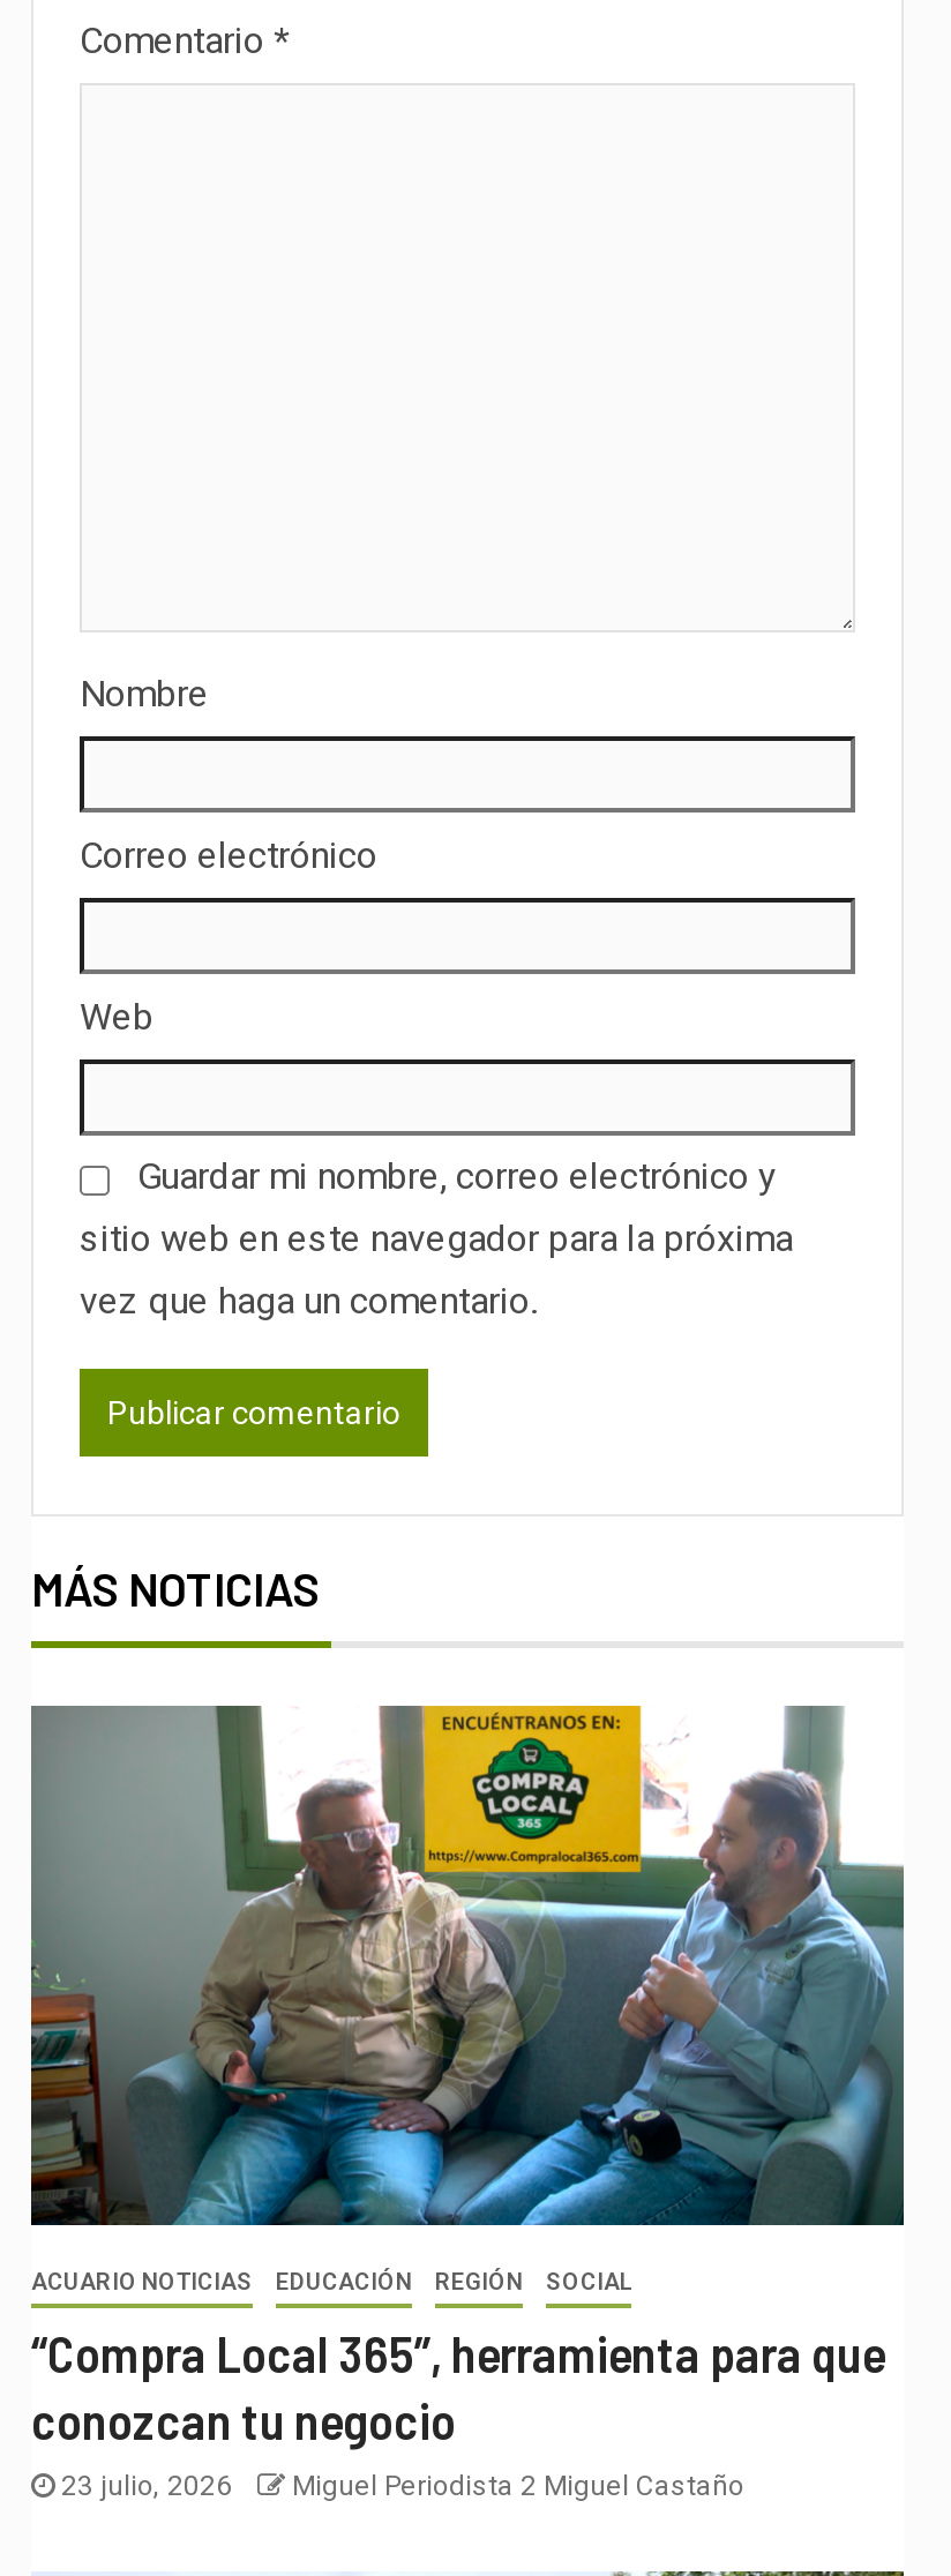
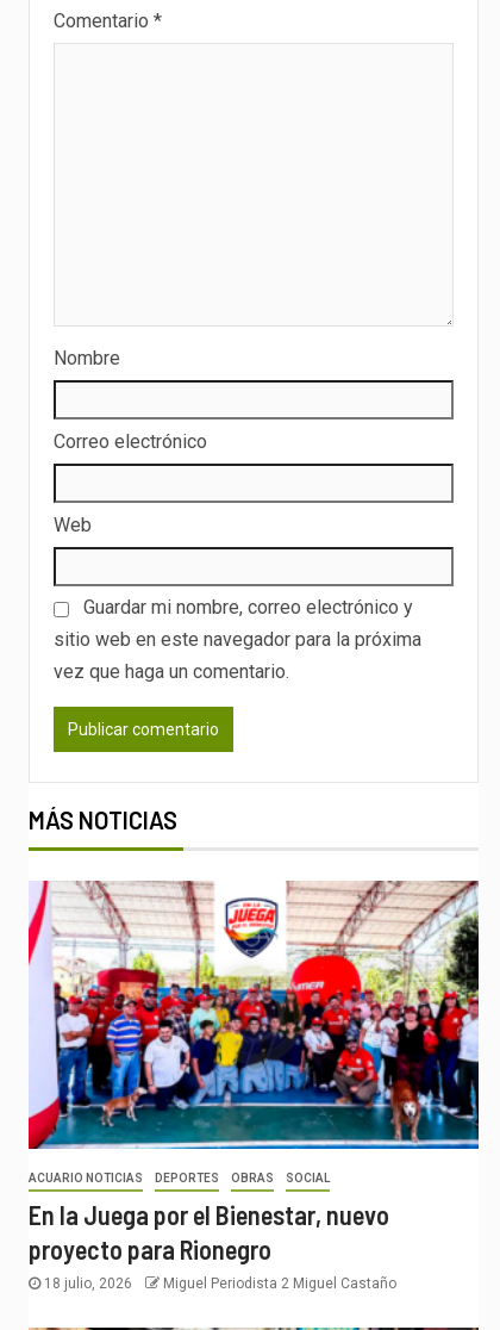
[29,1703,906,2295] [image] | EDUCACIÓN | REGIÓN -> [27,880,480,1185] [image] | DEPORTES | OBRAS
[31,2323,885,2503] “Compra Local 365”, herramienta para que | conozcan tu negocio | 23 julio, 2026 -> [29,1199,389,1292] En la Juega por el Bienestar, nuevo | proyecto para Rionegro | 18 julio, 2026

